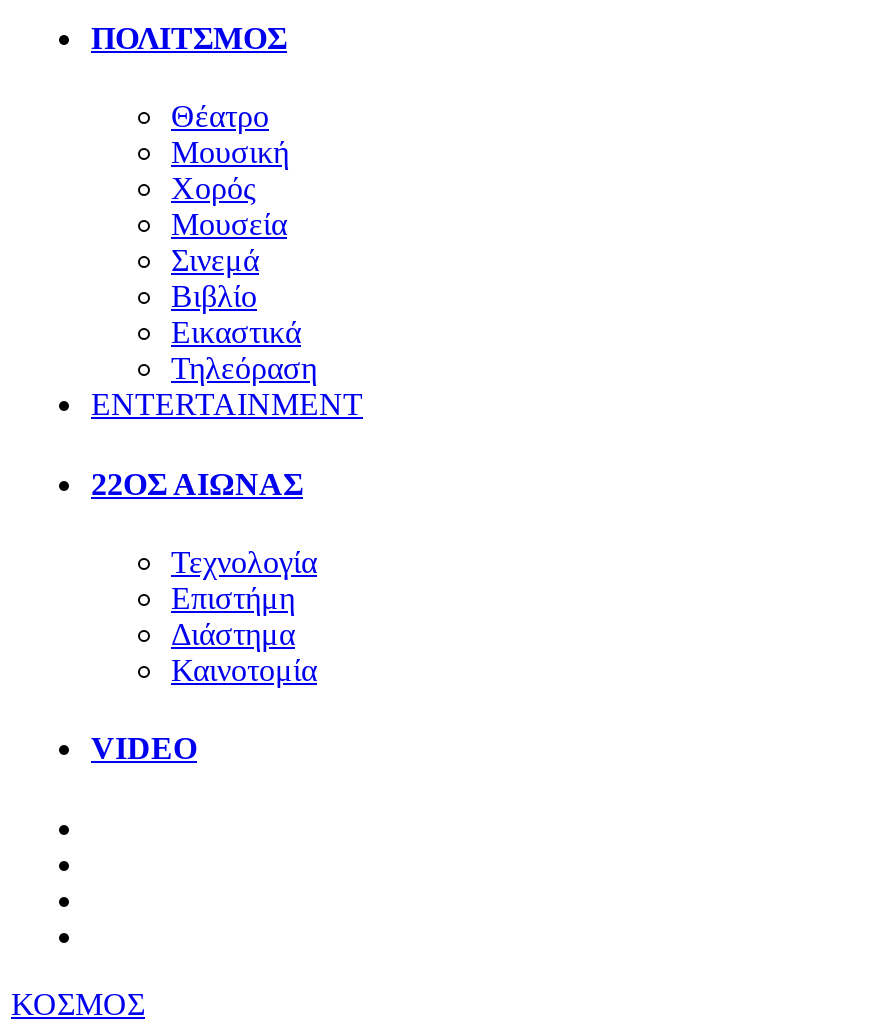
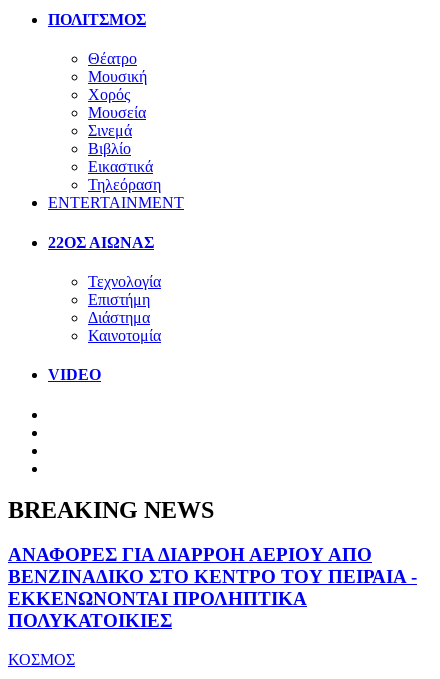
none -> [8,497,417,631] BREAKING NEWS | ΑΝΑΦΟΡΕΣ ΓΙΑ ΔΙΑΡΡΟΗ ΑΕΡΙΟΥ ΑΠΟ | ΒΕΝΖΙΝΑΔΙΚΟ ΣΤΟ ΚΕΝΤΡΟ ΤΟΥ ΠΕΙΡΑΙΑ - | ΕΚΚΕΝΩΝΟΝΤΑΙ ΠΡΟΛΗΠΤΙΚΑ | ΠΟΛΥΚΑΤΟΙΚΙΕΣ

